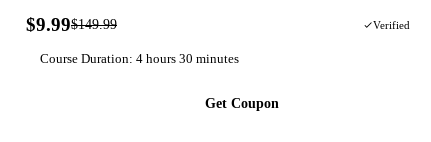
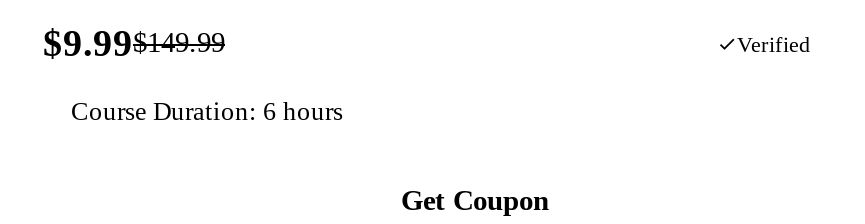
[40,52,239,66] Course Duration: 4 hours 30 minutes -> [71,98,343,126] Course Duration: 6 hours

